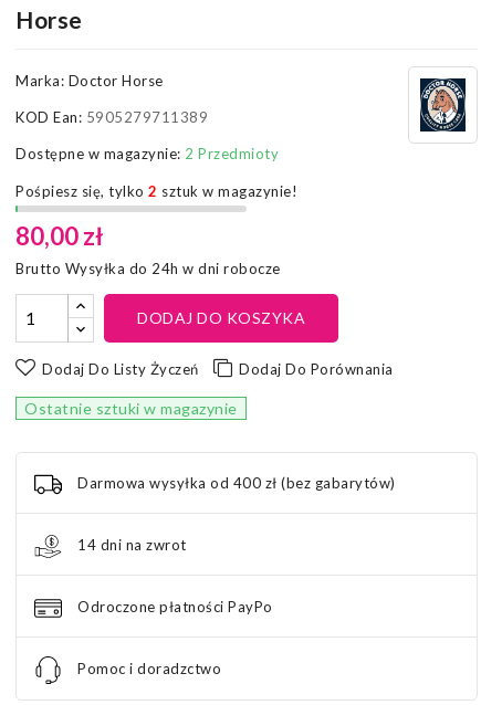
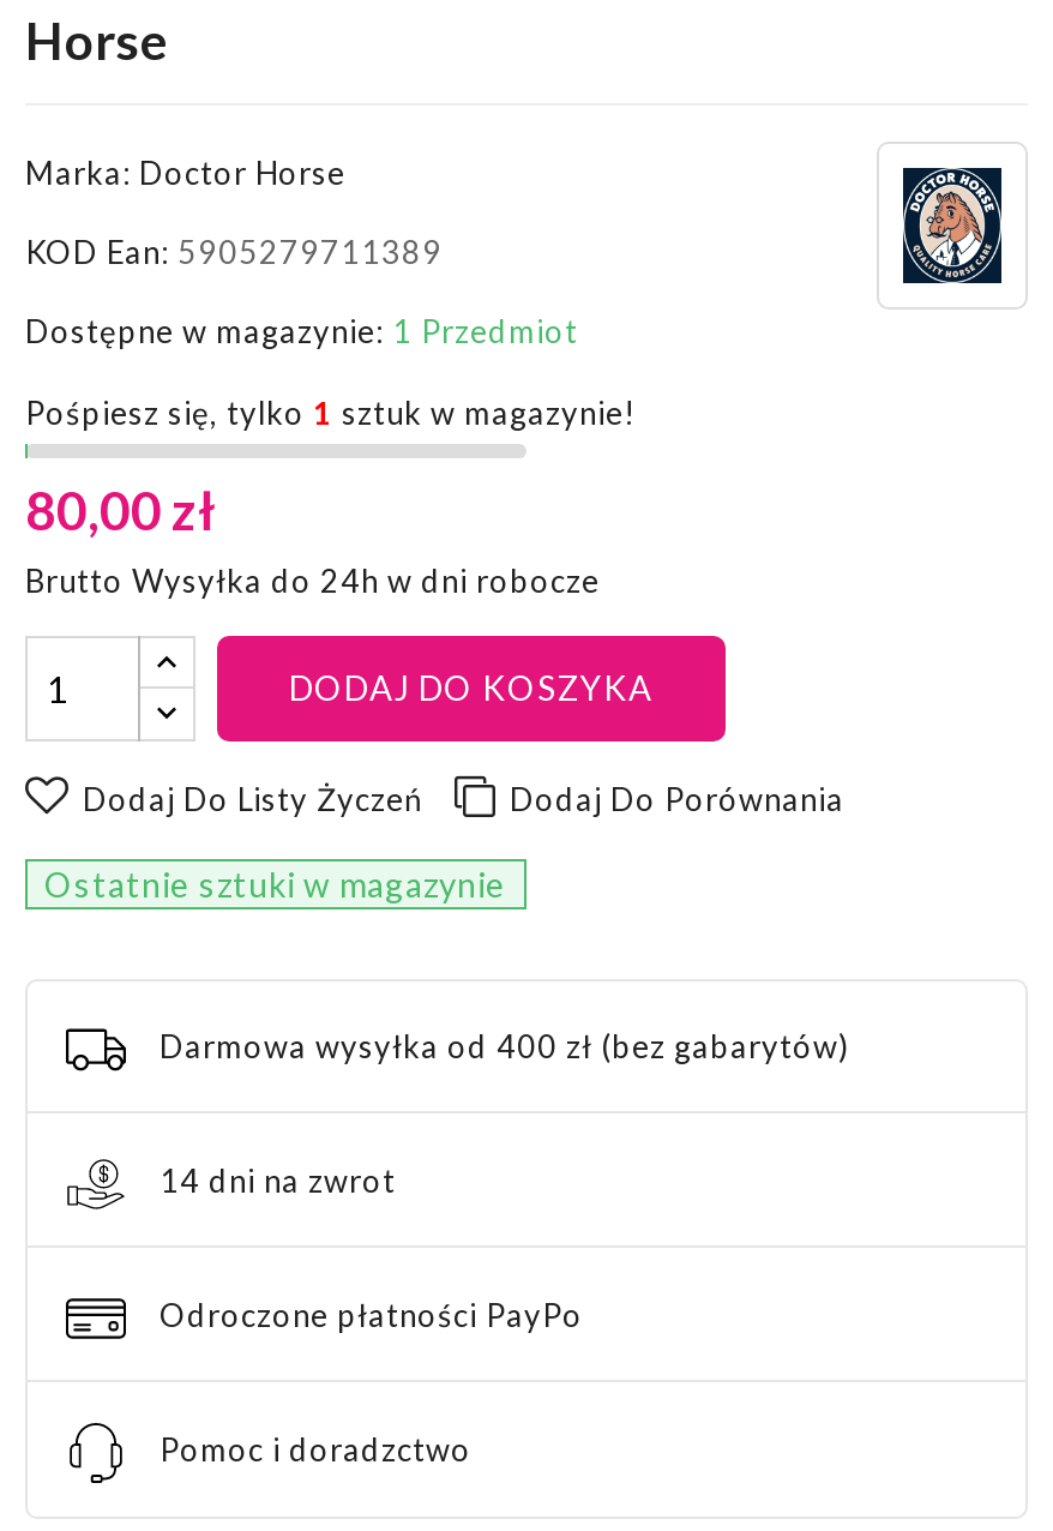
[15,145,279,163] Dostępne w magazynie: 2 Przedmioty -> [25,313,578,351] Dostępne w magazynie: 1 Przedmiot
[15,183,297,200] Pośpiesz się, tylko 2 sztuk w magazynie! -> [25,395,637,433] Pośpiesz się, tylko 1 sztuk w magazynie!

